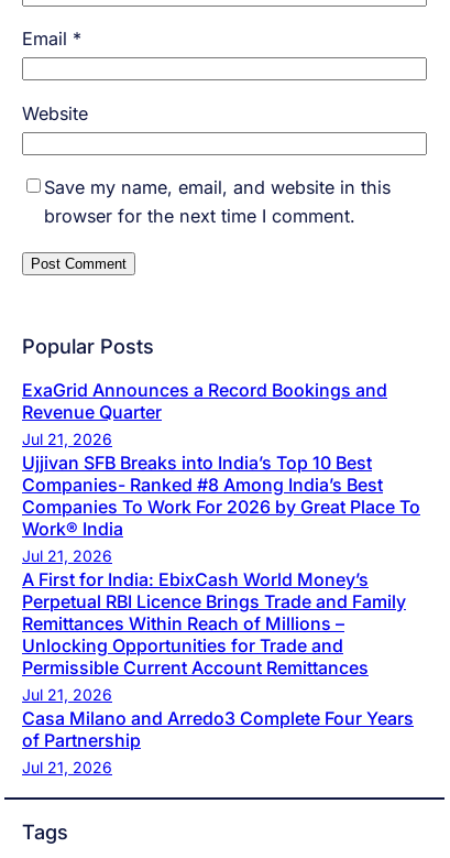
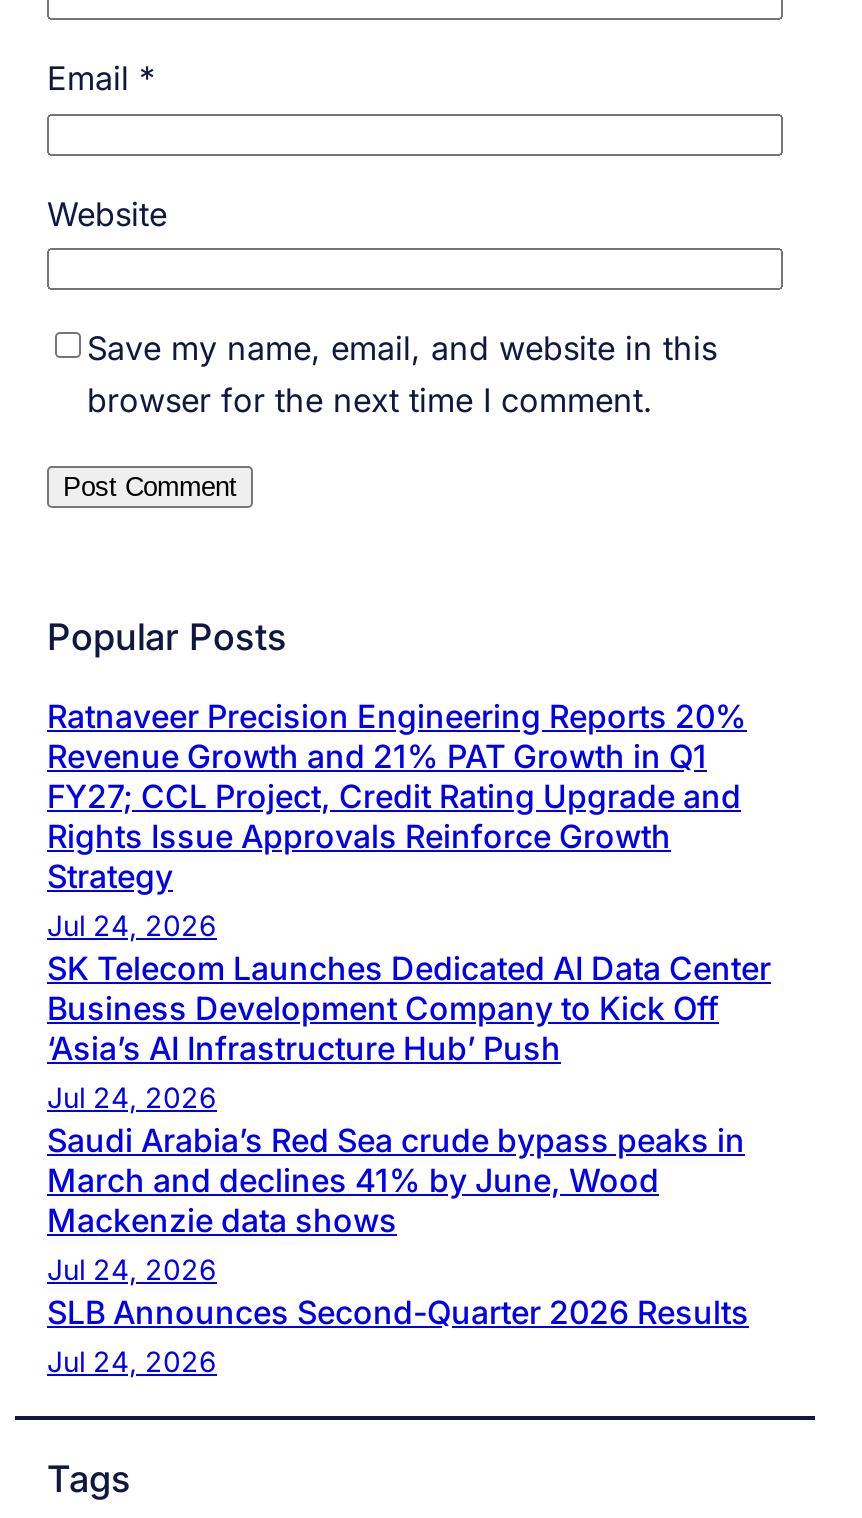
[22,379,420,776] ExaGrid Announces a Record Bookings and | Revenue Quarter | Jul 21, 2026 | Ujjivan SFB Breaks into India’s Top 10 Best | Companies- Ranked #8 Among India’s Best | Companies To Work For 2026 by Great Place To | Work® India | Jul 21, 2026 | A First for India: EbixCash World Money’s | Perpetual RBI Licence Brings Trade and Family | Remittances Within Reach of Millions – | Unlocking Opportunities for Trade and | Permissible Current Account Remittances | Jul 21, 2026 | Casa Milano and Arredo3 Complete Four Years | of Partnership | Jul 21, 2026 -> [47,696,771,1378] Ratnaveer Precision Engineering Reports 20% | Revenue Growth and 21% PAT Growth in Q1 | FY27; CCL Project, Credit Rating Upgrade and | Rights Issue Approvals Reinforce Growth | Strategy | Jul 24, 2026 | SK Telecom Launches Dedicated AI Data Center | Business Development Company to Kick Off | ‘Asia’s AI Infrastructure Hub’ Push | Jul 24, 2026 | Saudi Arabia’s Red Sea crude bypass peaks in | March and declines 41% by June, Wood | Mackenzie data shows | Jul 24, 2026 | SLB Announces Second-Quarter 2026 Results | Jul 24, 2026

